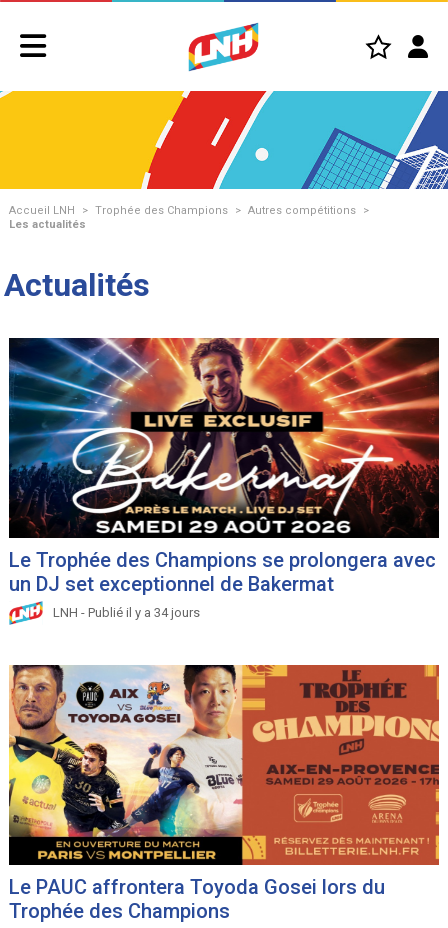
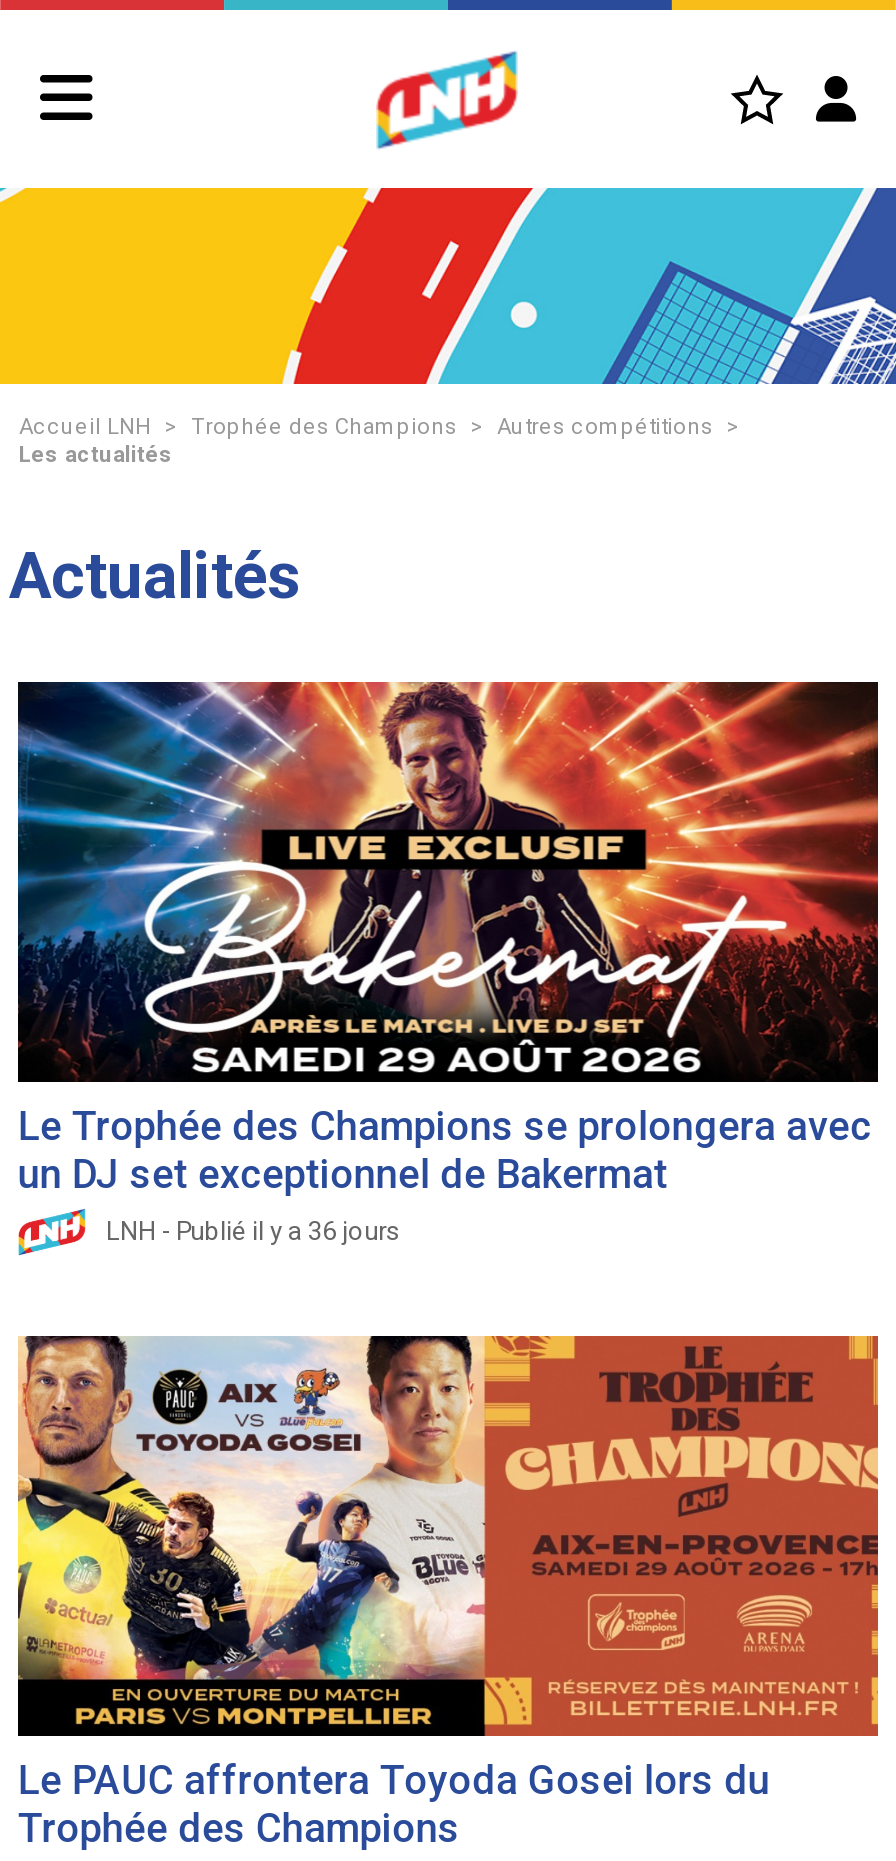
[53,605,200,620] LNH - Publié il y a 34 jours -> [106,1216,400,1246] LNH - Publié il y a 36 jours

